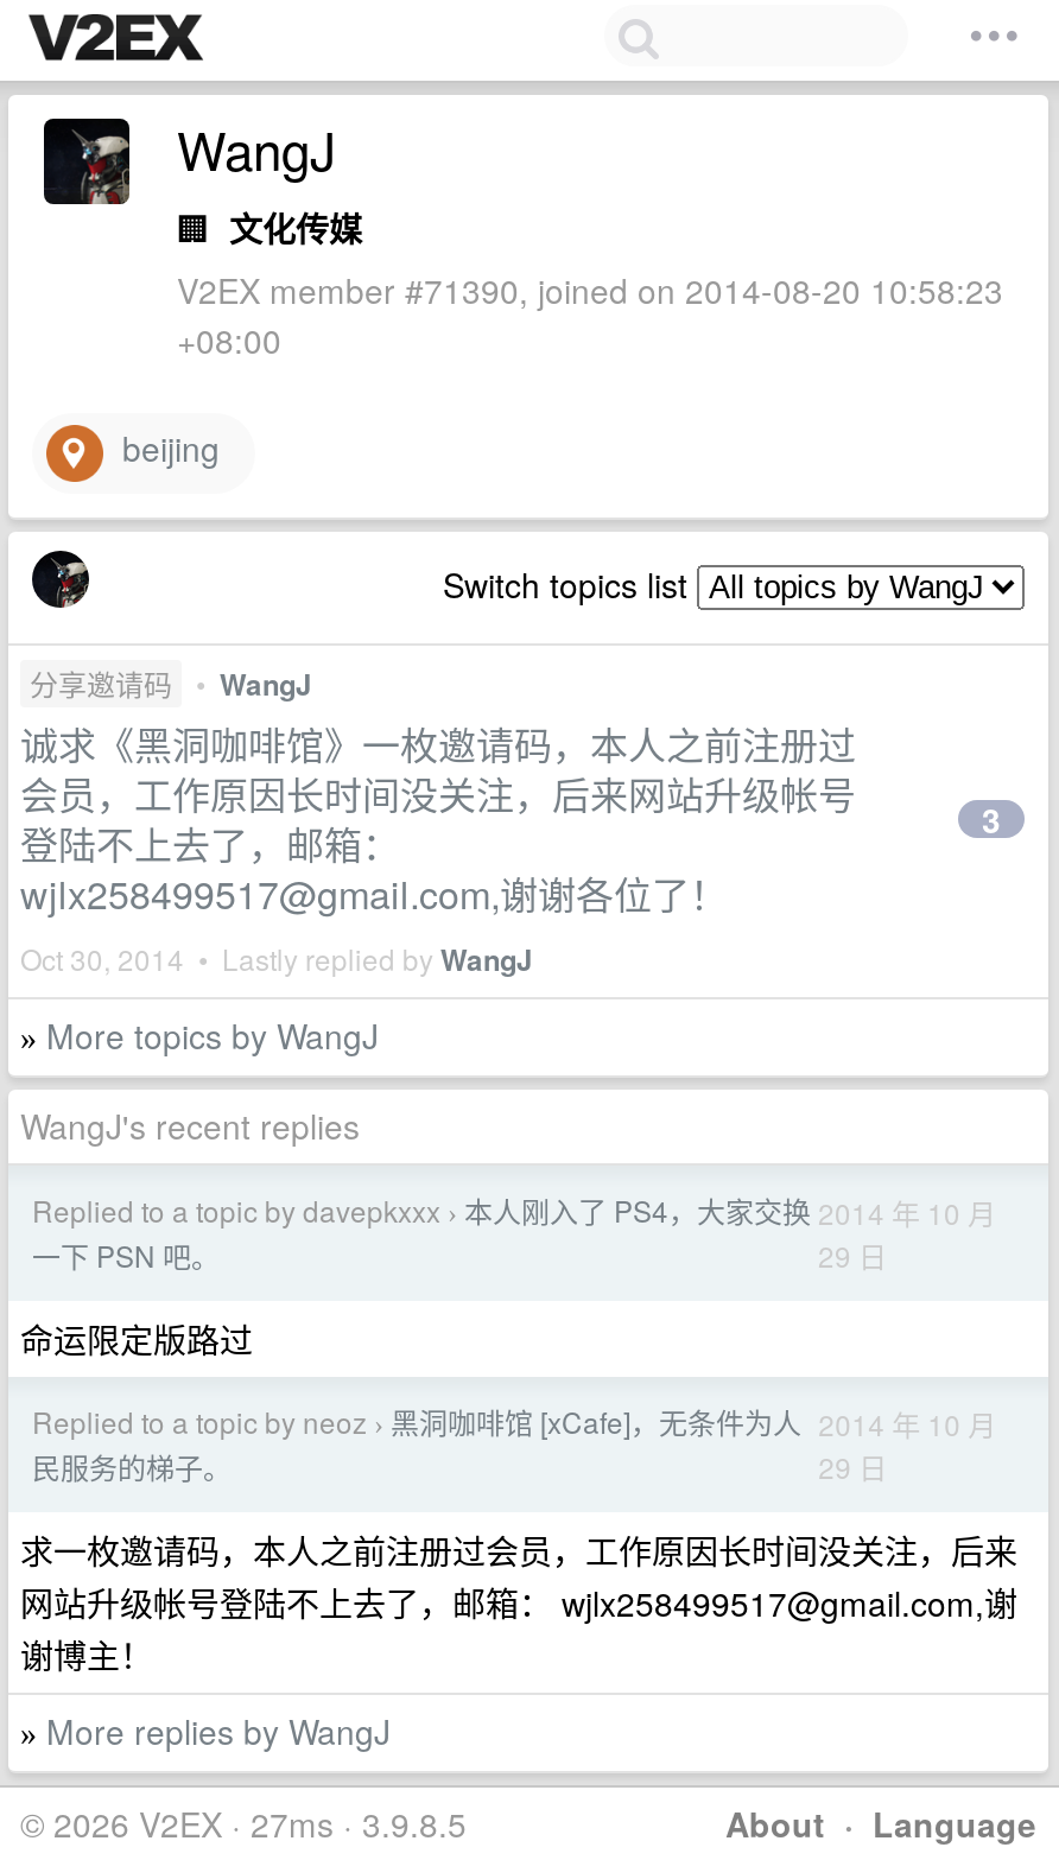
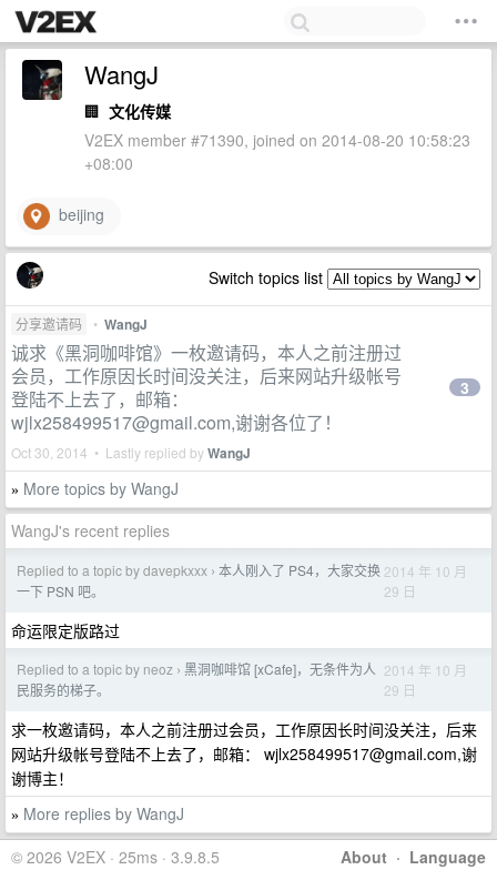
[20,1799,467,1847] © 2026 V2EX · 27ms · 3.9.8.5 -> [11,846,220,868] © 2026 V2EX · 25ms · 3.9.8.5

